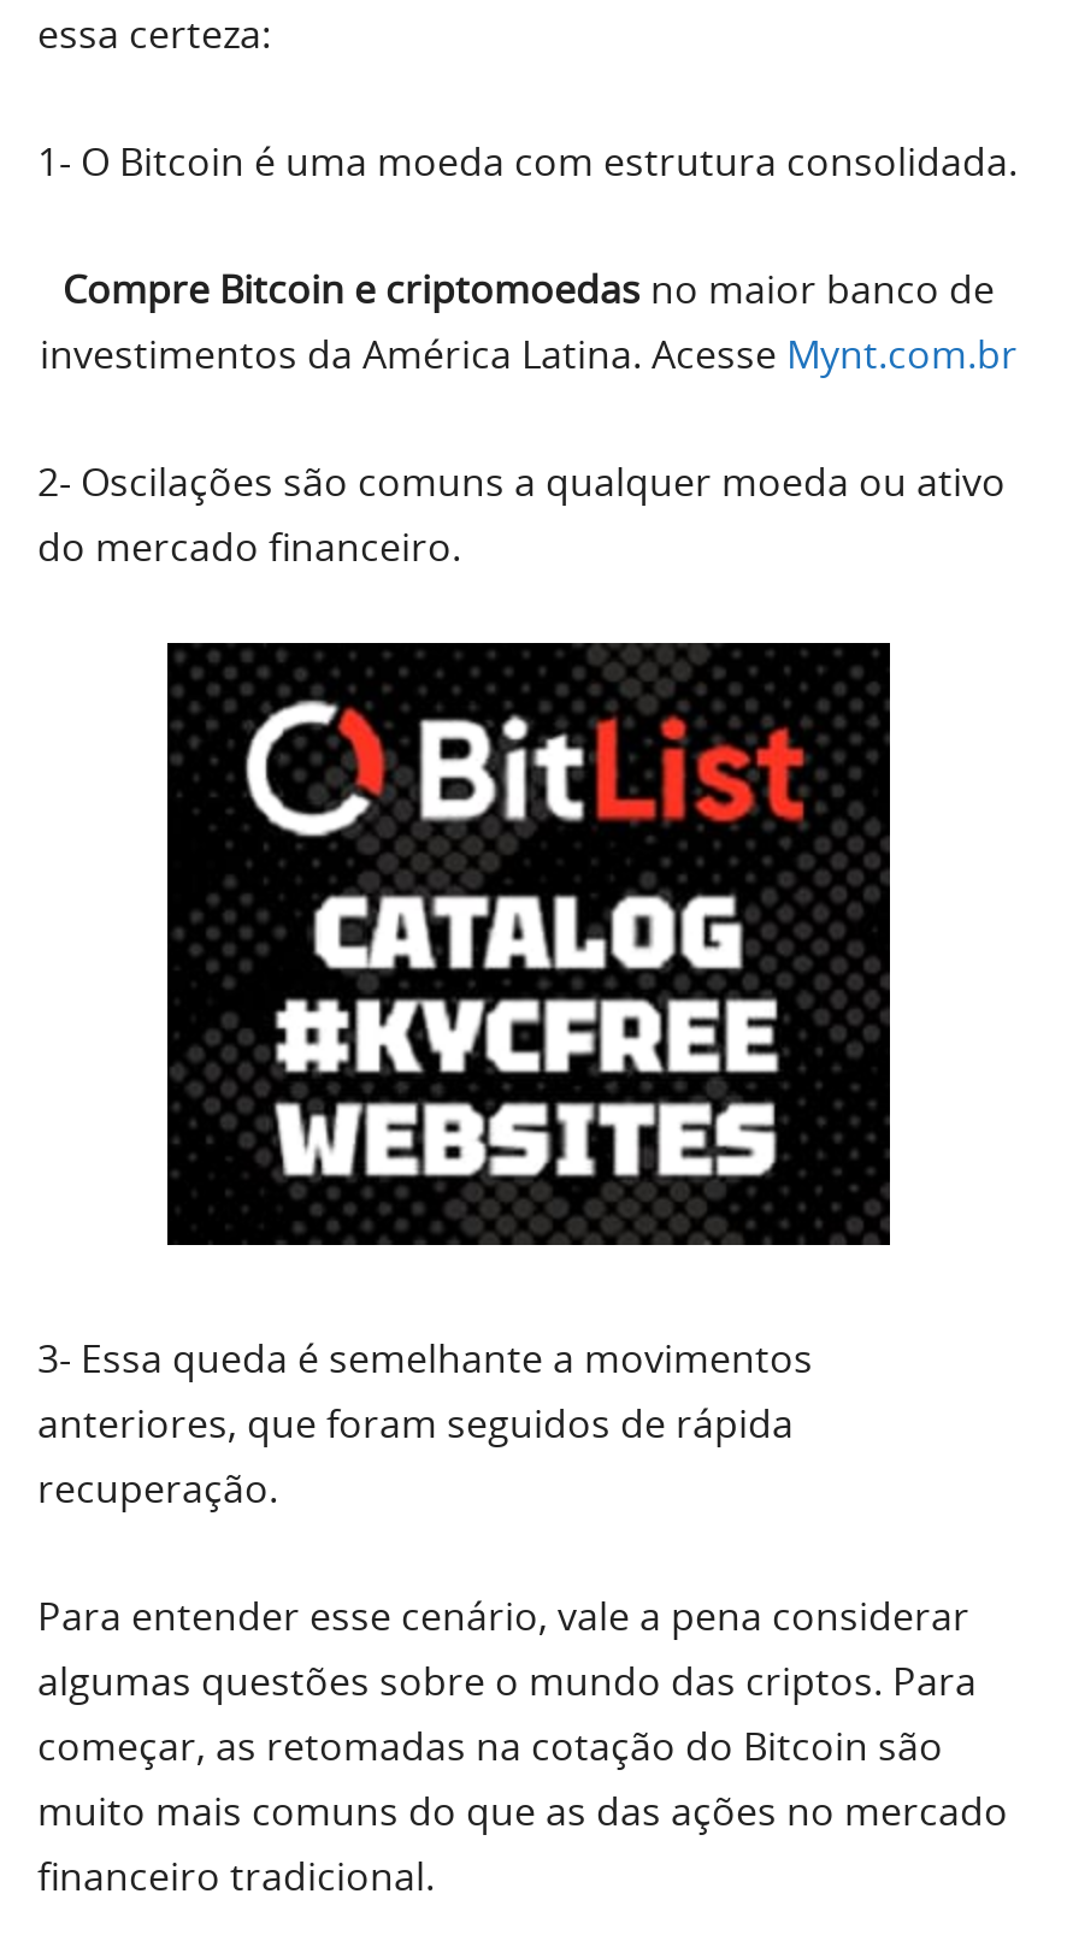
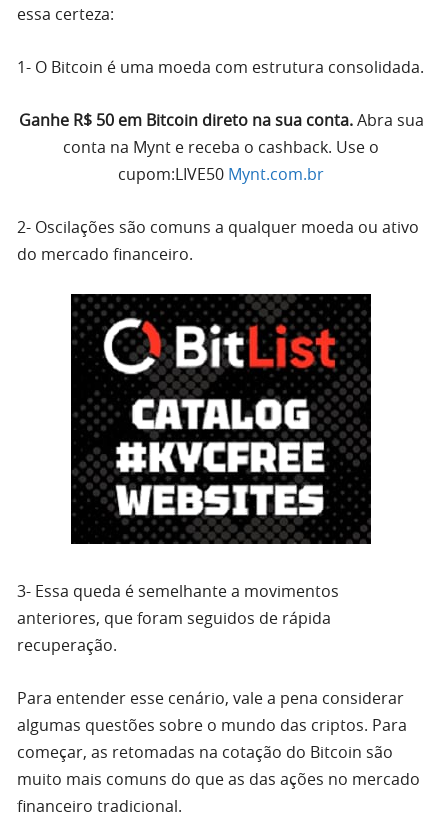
[40,262,1018,380] Compre Bitcoin e criptomoedas no maior banco de | investimentos da América Latina. Acesse Mynt.com.br -> [18,109,423,185] Ganhe R$ 50 em Bitcoin direto na sua conta. Abra sua | conta na Mynt e receba o cashback. Use o | cupom:LIVE50 Mynt.com.br

